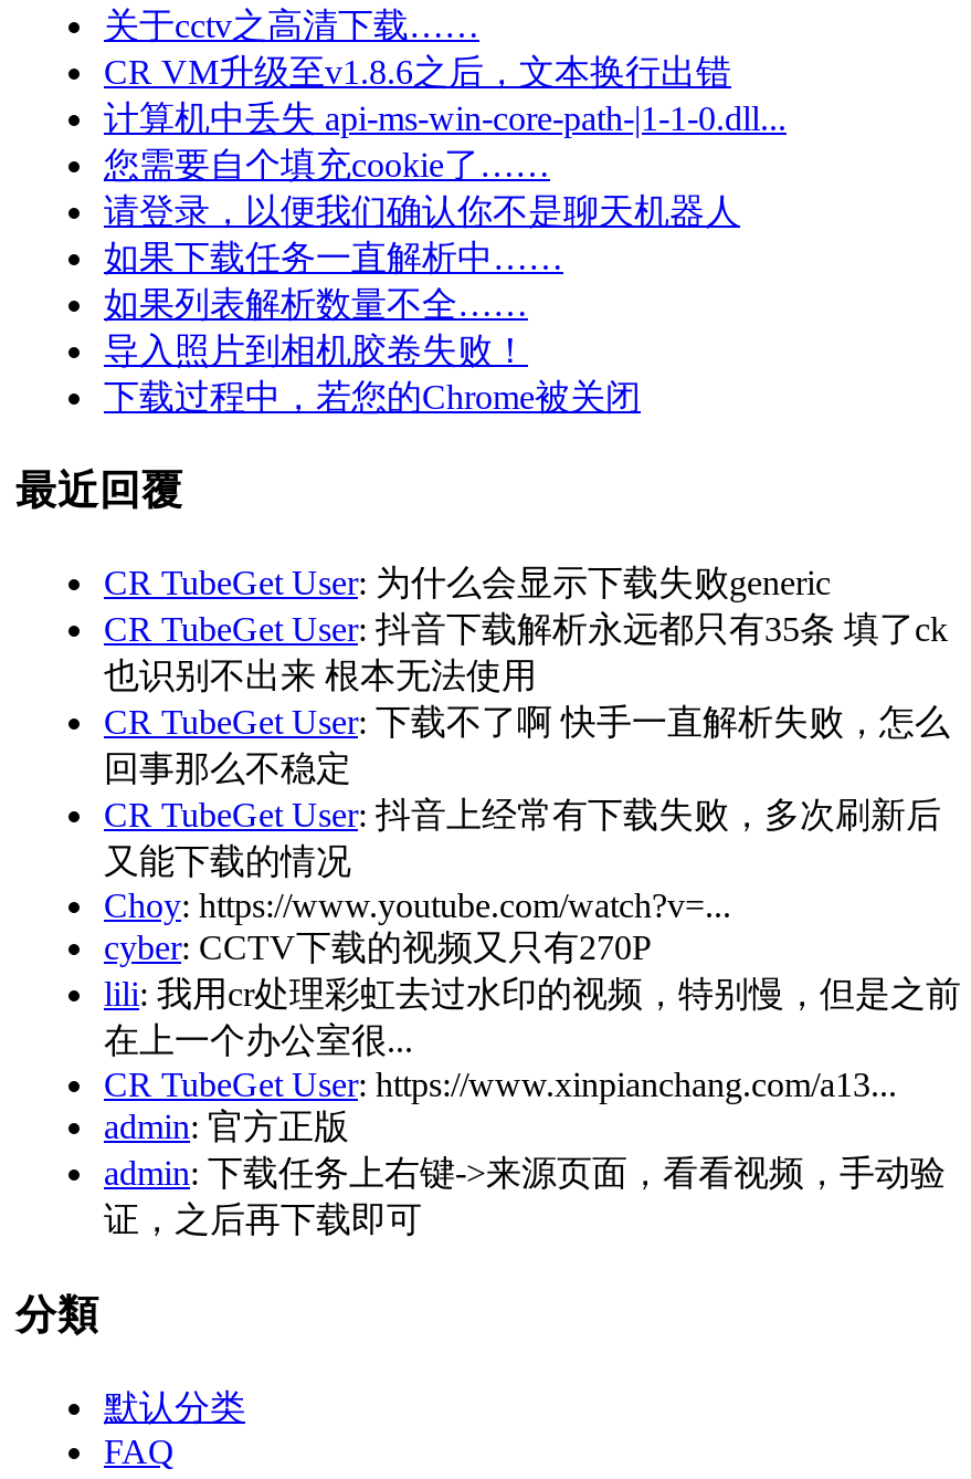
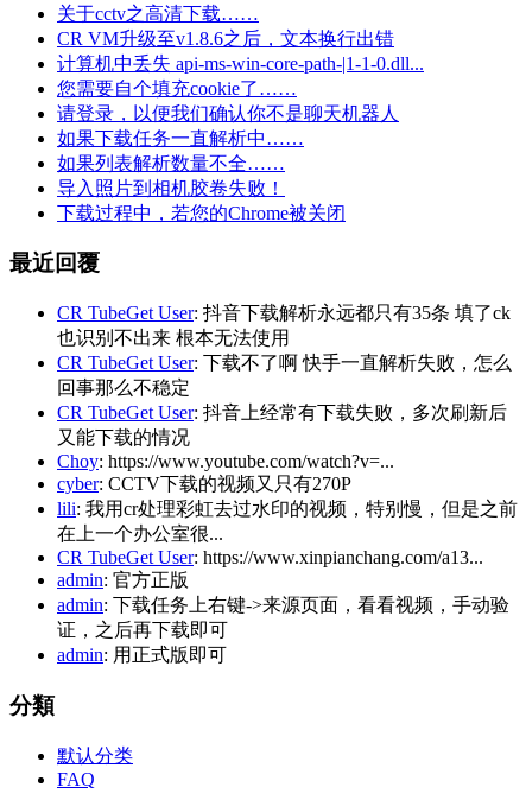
[104,564,831,602] CR TubeGet User: 为什么会显示下载失败generic -> none
moved [104,610,950,1238] -> [57,303,512,640]: CR TubeGet User: 抖音下载解析永远都只有35条 填了ck | 也识别不出来 根本无法使用 | CR TubeGet User: 下载不了啊 快手一直解析失败，怎么 | ... | admin: 下载任务上右键->来源页面，看看视频，手动验 | 证，之后再下载即可
none -> [57,645,227,665] admin: 用正式版即可

